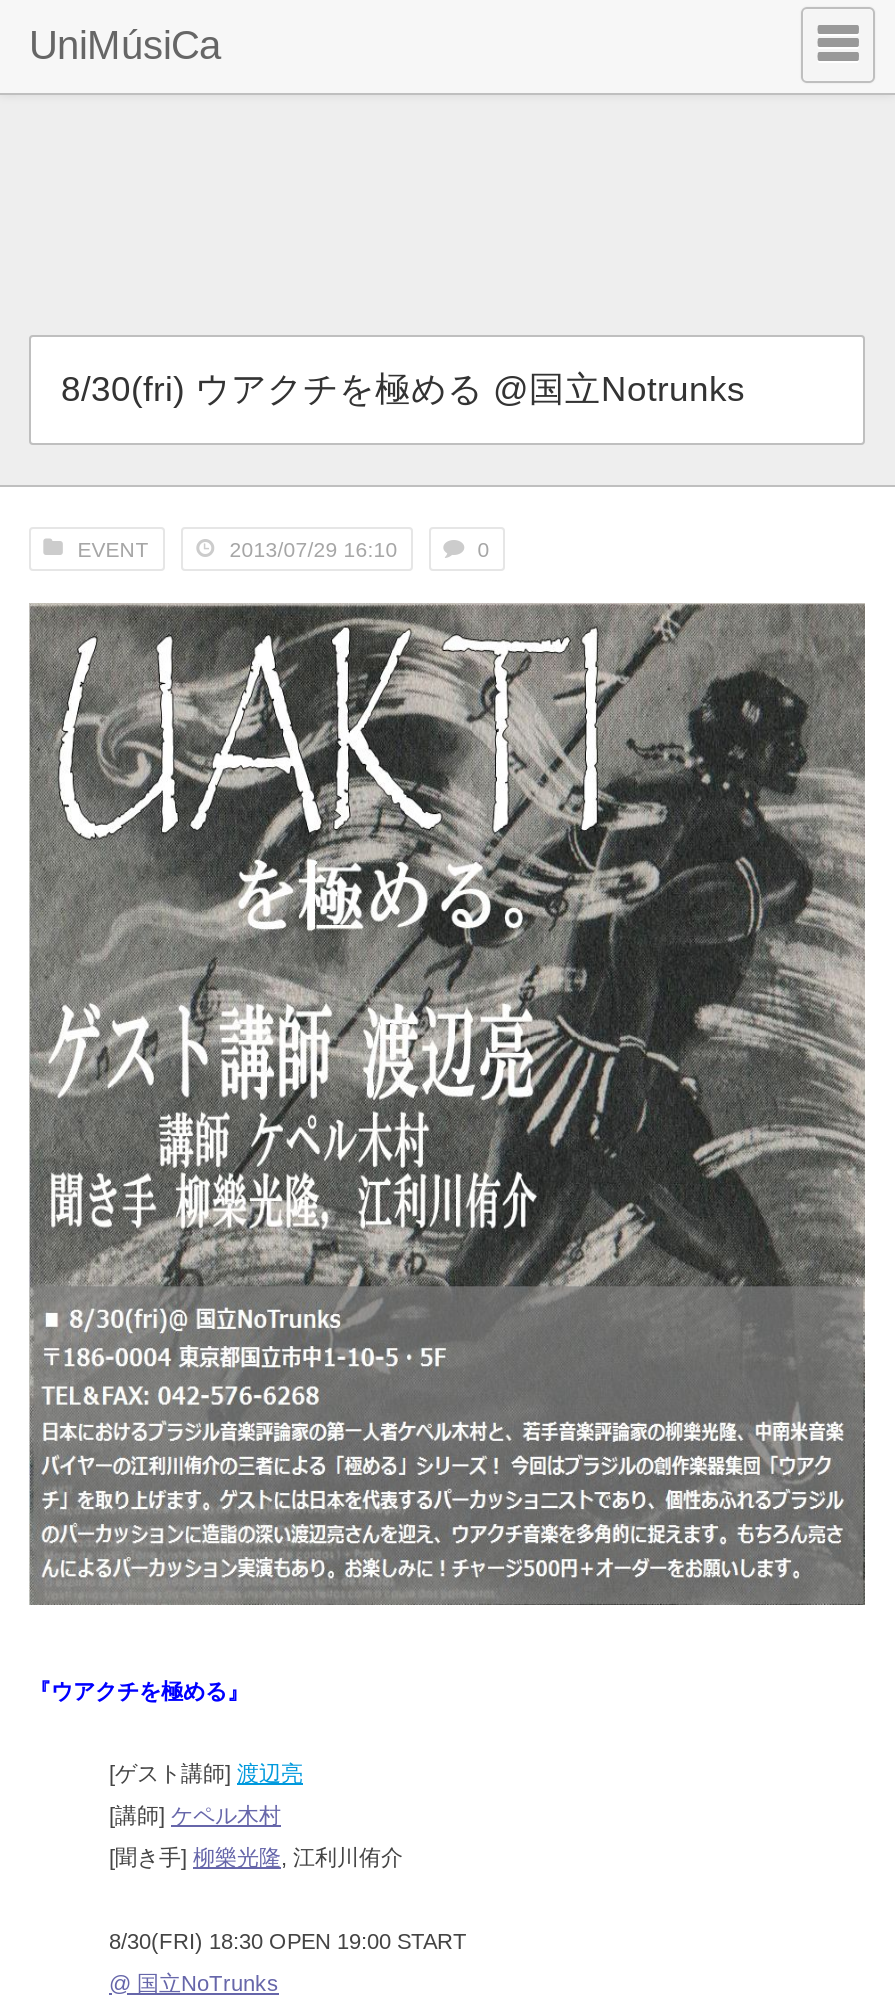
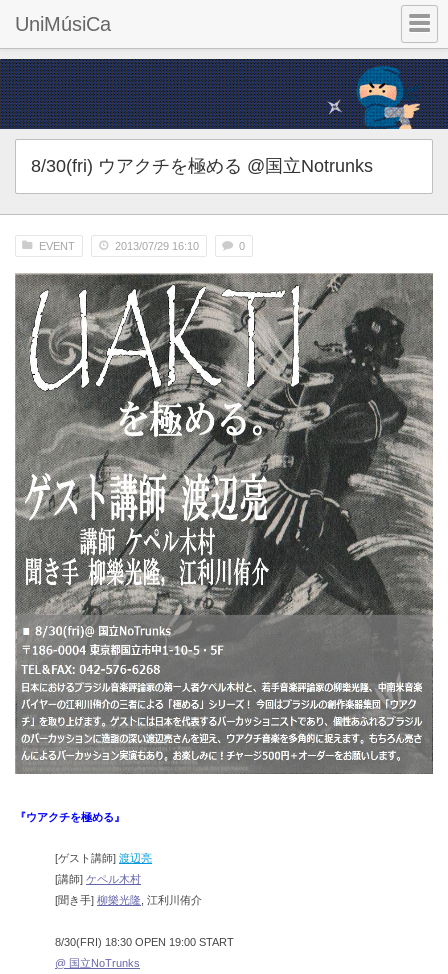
none -> [3,58,445,130] [image]

